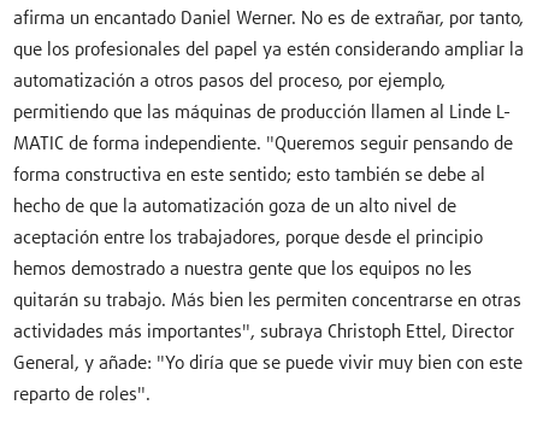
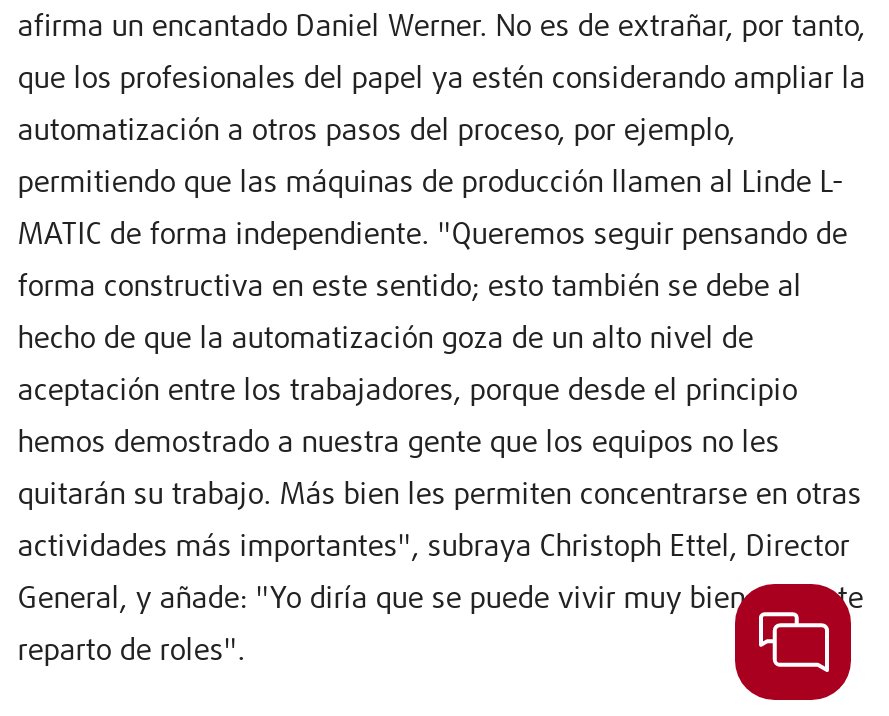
none -> [733,620,853,702] [image]

